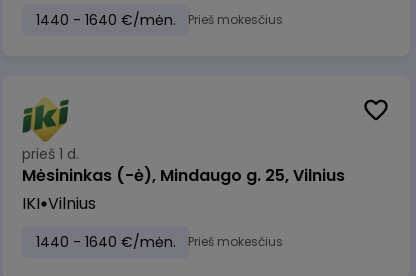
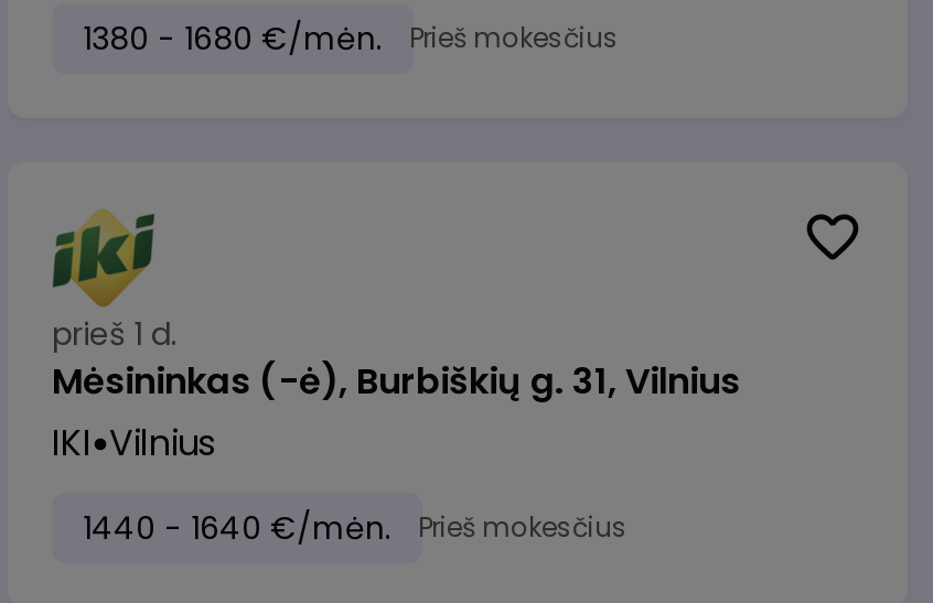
[36,10,283,30] 1440 - 1640 €/mėn. Prieš mokesčius -> [83,17,619,61] 1380 - 1680 €/mėn. Prieš mokesčius
[22,164,345,187] Mėsininkas (-ė), Mindaugo g. 25, Vilnius -> [52,356,740,407] Mėsininkas (-ė), Burbiškių g. 31, Vilnius

